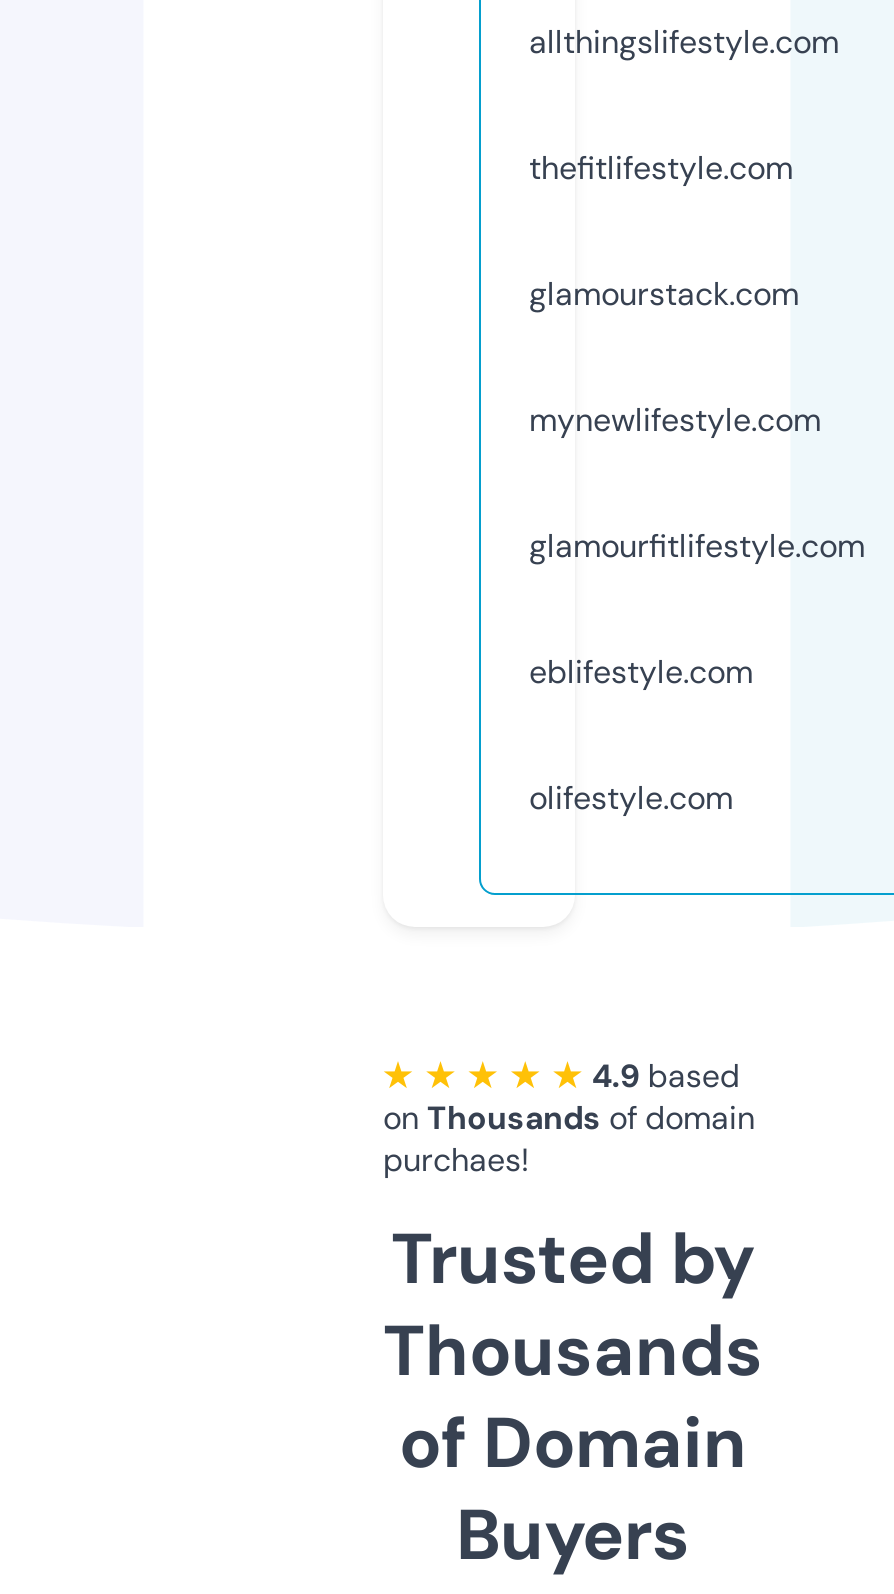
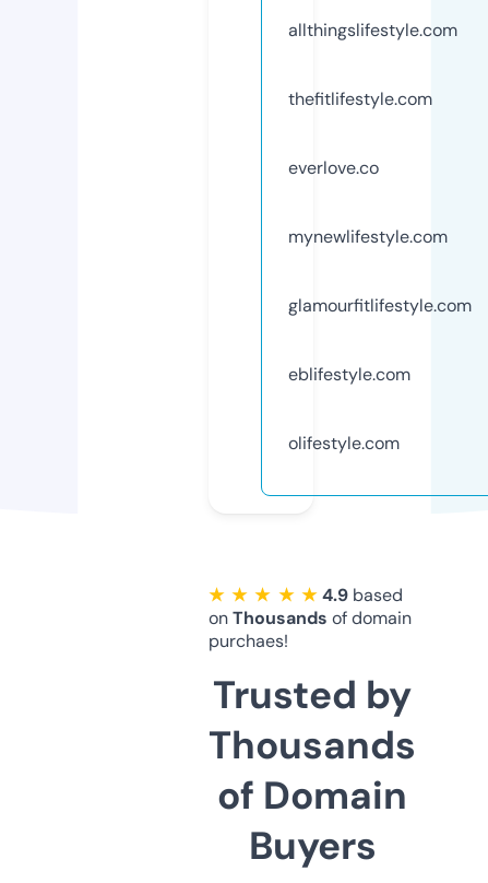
[529,273,799,315] glamourstack.com -> [288,156,379,179] everlove.co

